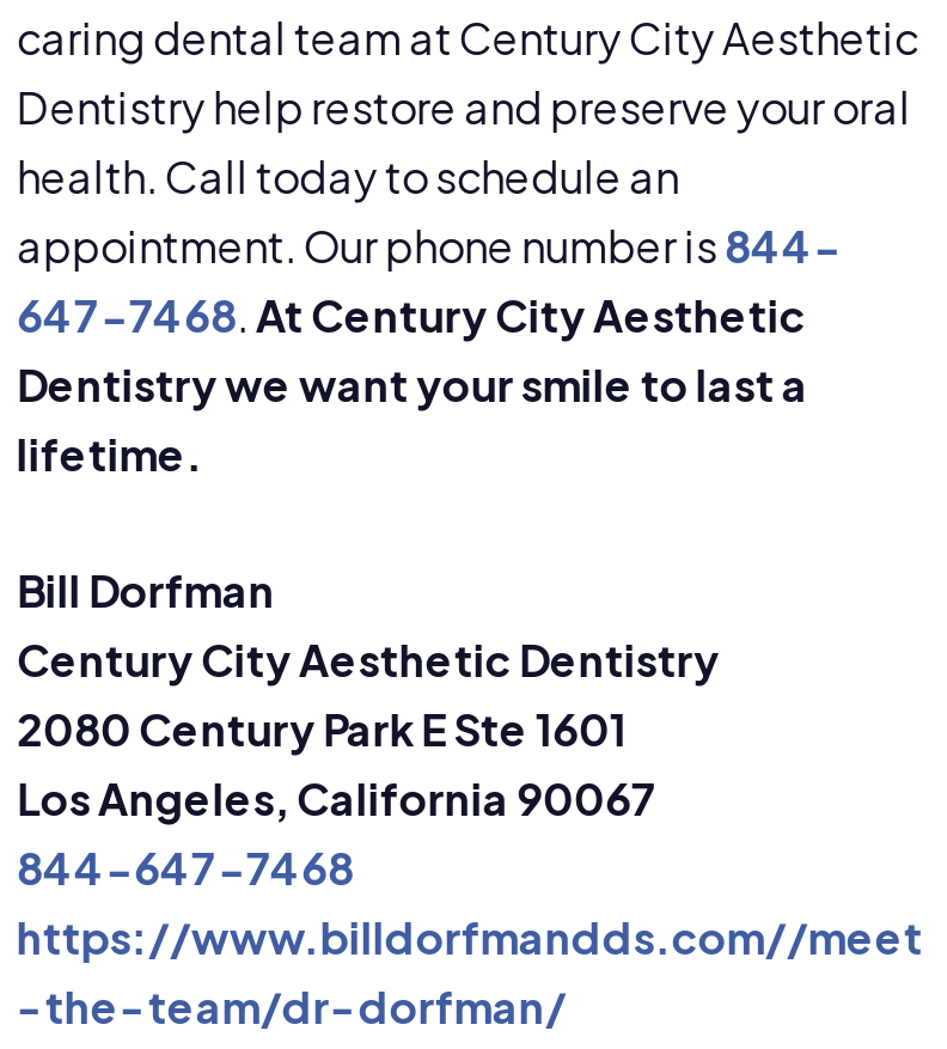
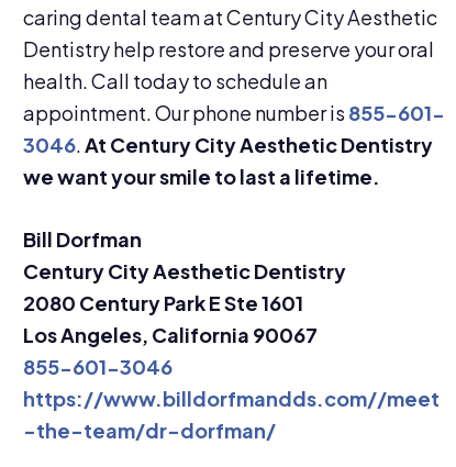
[17,216,842,480] appointment. Our phone number is 844- | 647-7468. At Century City Aesthetic | Dentistry we want your smile to last a | lifetime. -> [24,99,445,188] appointment. Our phone number is 855-601- | 3046. At Century City Aesthetic Dentistry | we want your smile to last a lifetime.
[17,838,354,894] 844-647-7468 -> [24,353,173,379] 855-601-3046

